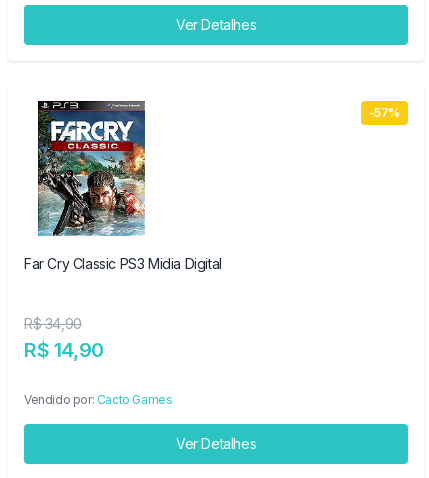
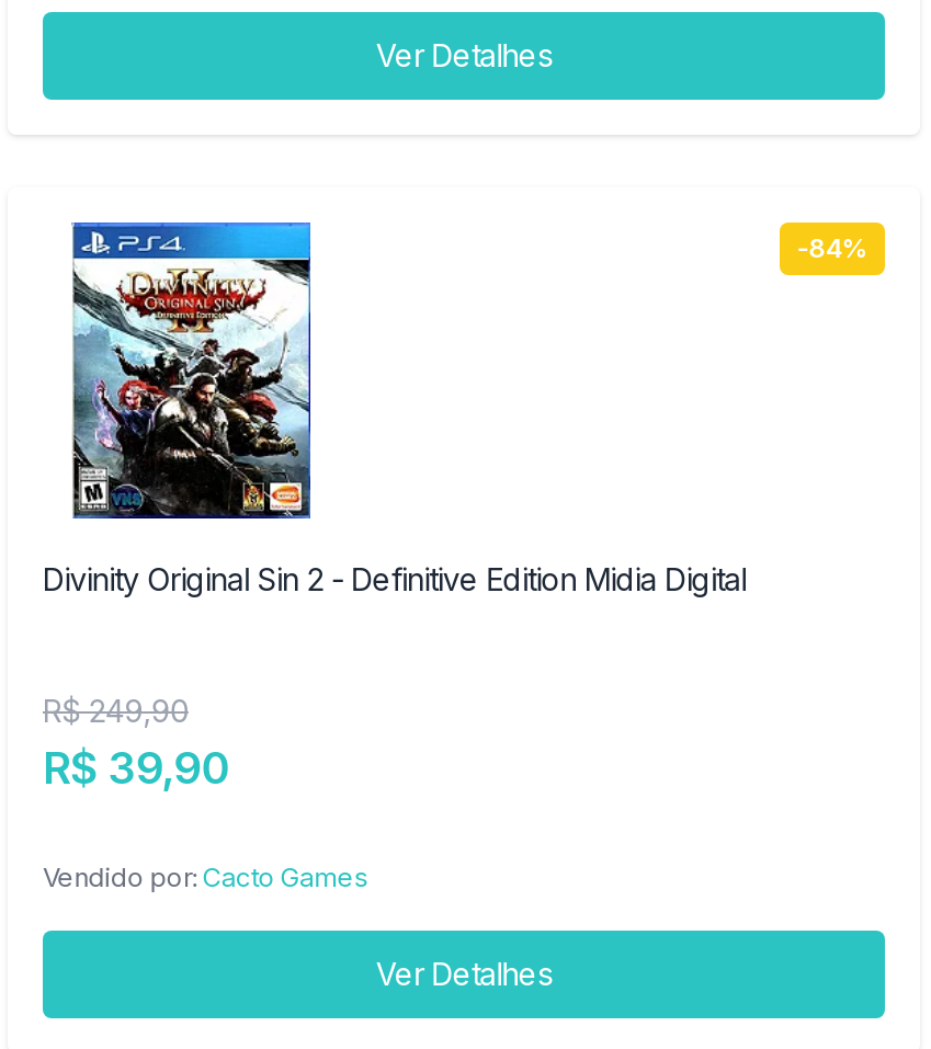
[24,100,222,272] [image] | Far Cry Classic PS3 Midia Digital -> [43,220,746,597] [image] | Divinity Original Sin 2 - Definitive Edition Midia Digital
[369,105,400,120] -57% -> [796,231,867,264] -84%
[24,315,104,362] R$ 34,90 | R$ 14,90 -> [43,692,229,795] R$ 249,90 | R$ 39,90

